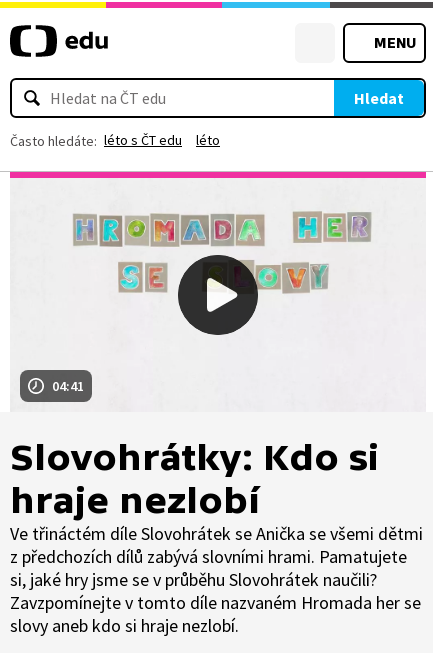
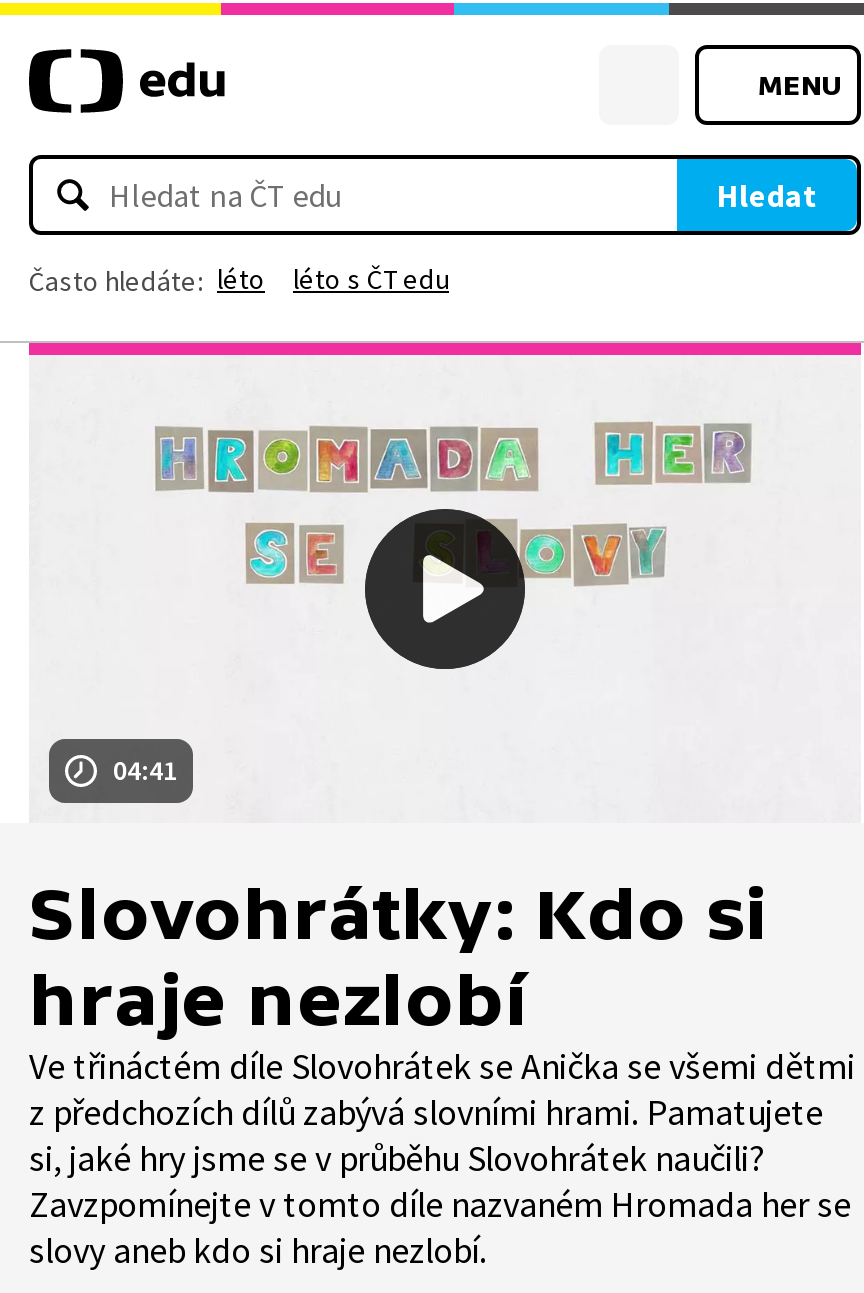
[10,131,220,150] Často hledáte: léto s ČT edu | léto -> [29,261,449,299] Často hledáte: léto | léto s ČT edu

